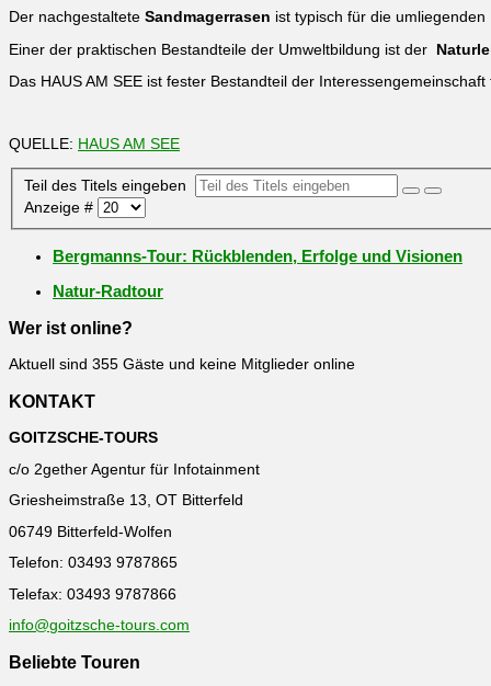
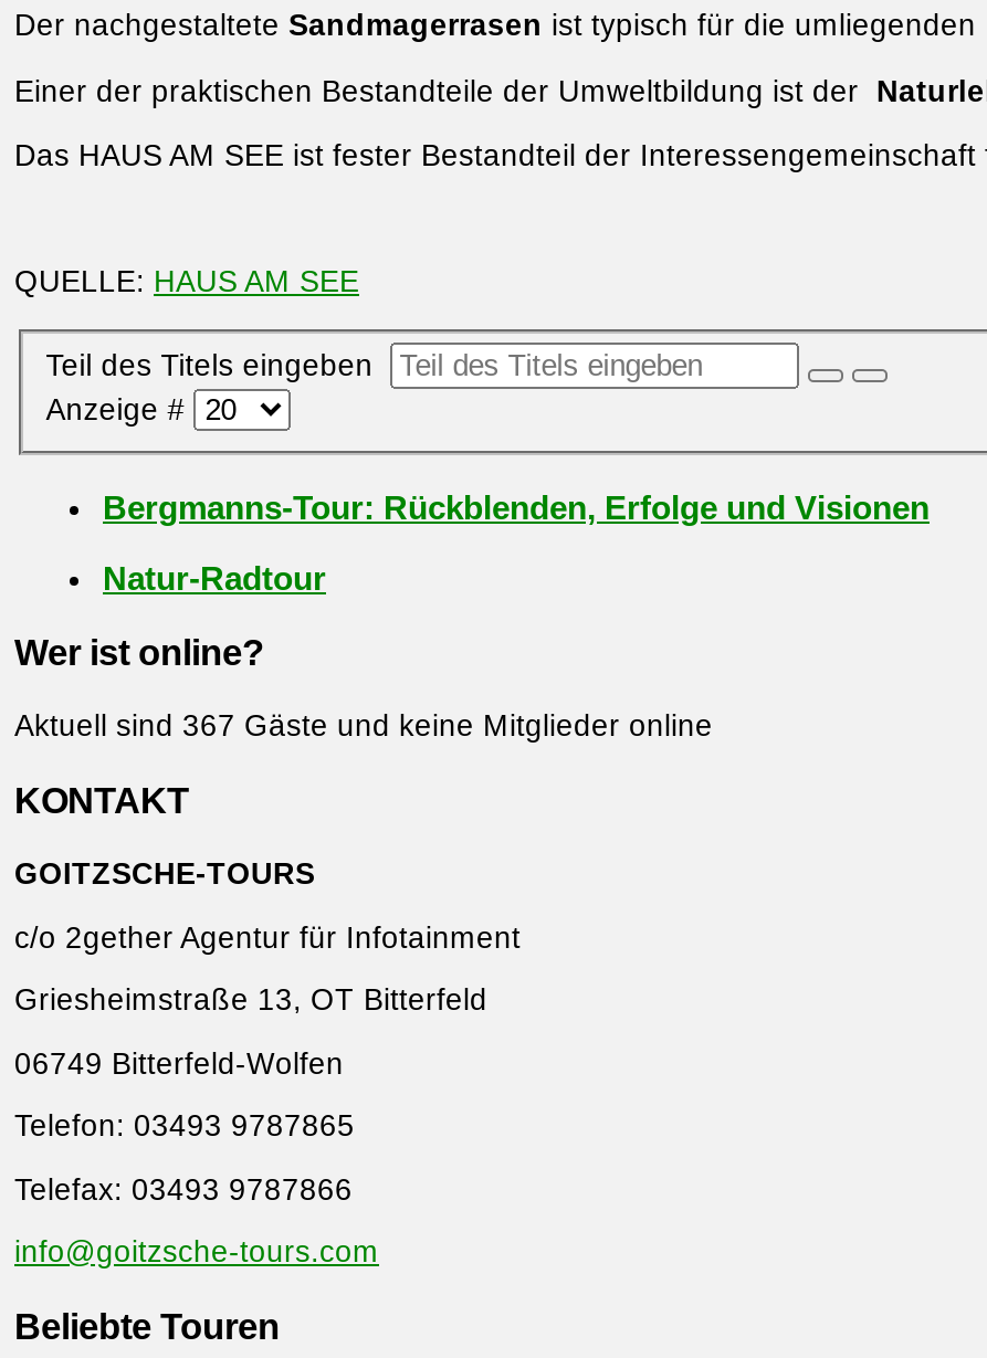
[9,356,355,373] Aktuell sind 355 Gäste und keine Mitglieder online -> [14,710,713,743] Aktuell sind 367 Gäste und keine Mitglieder online

